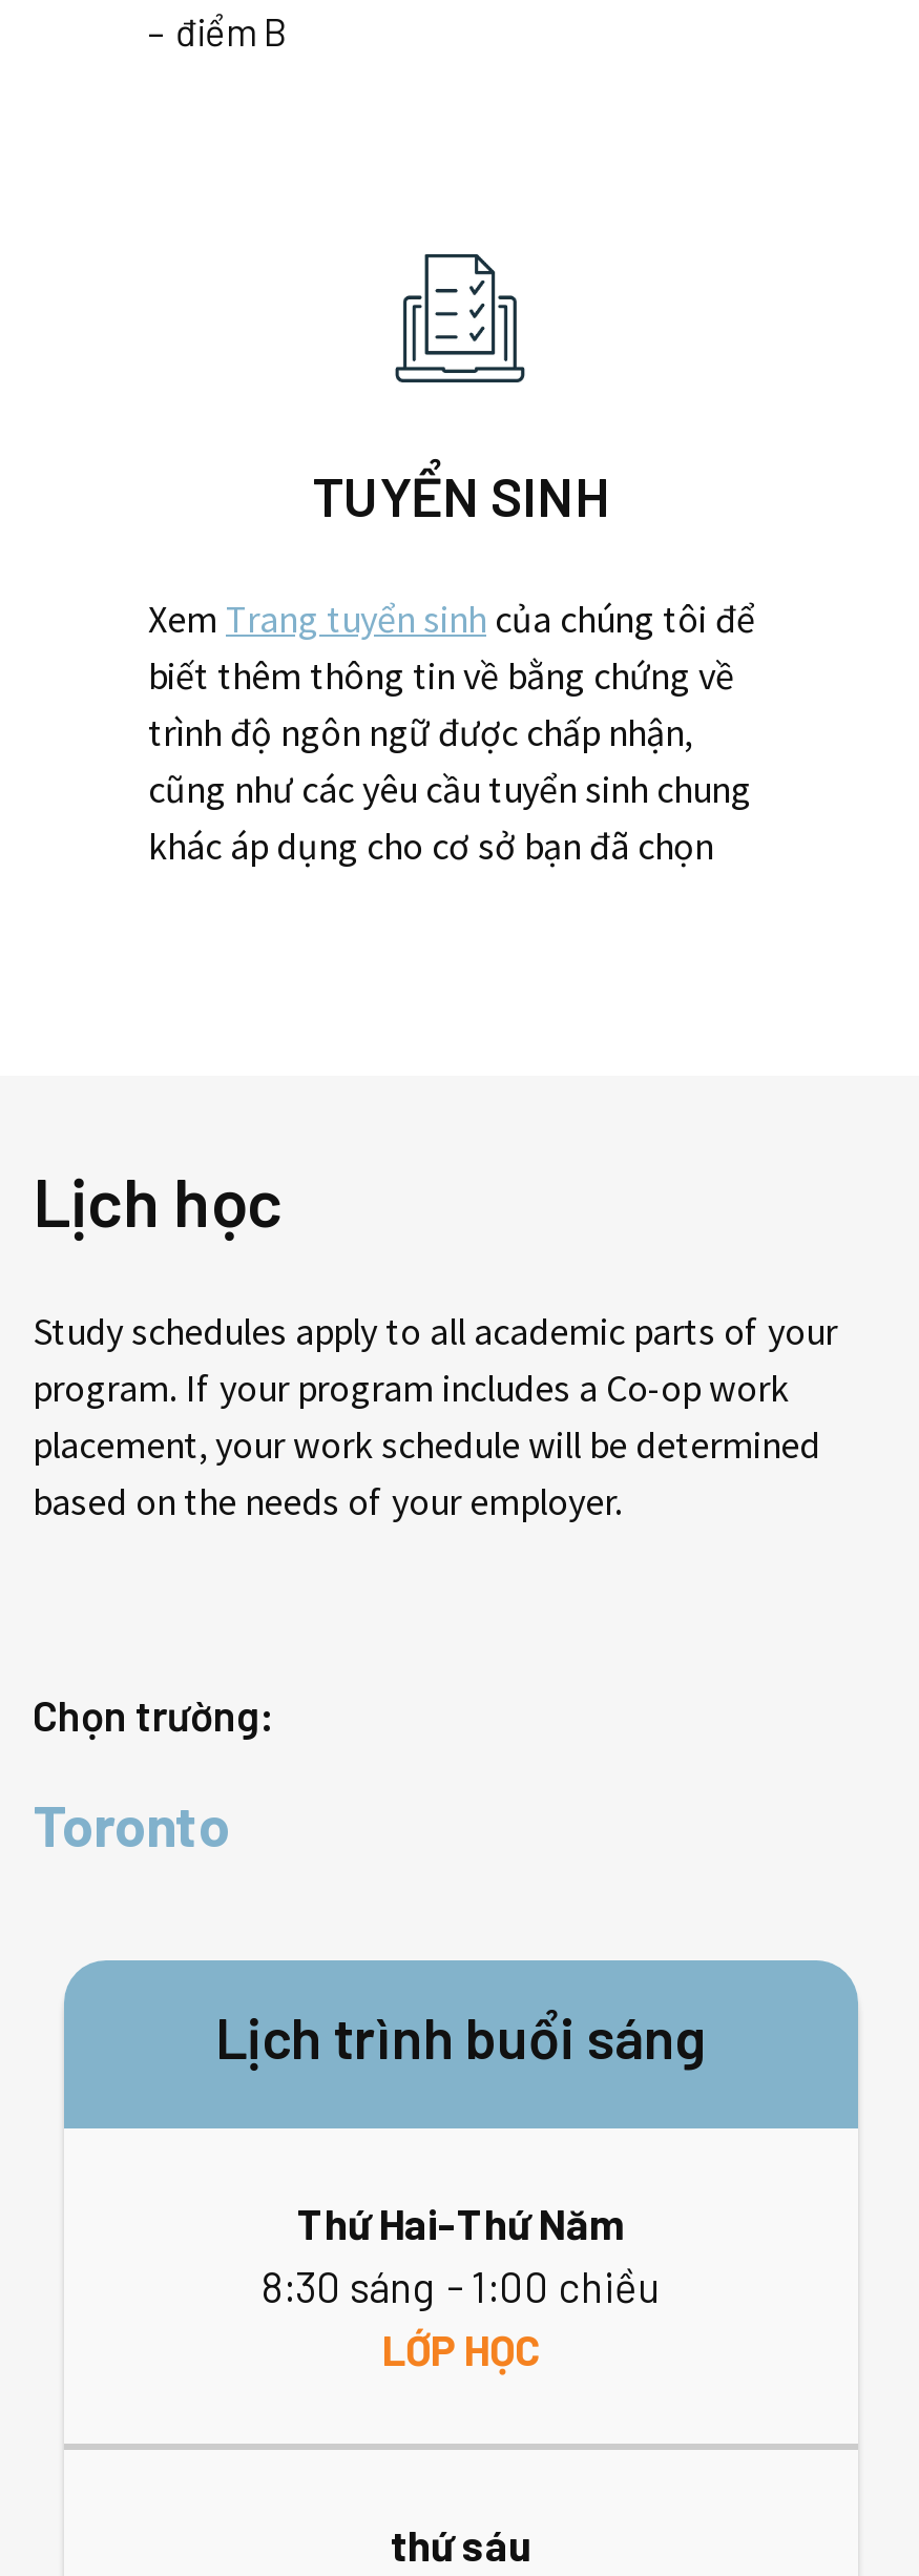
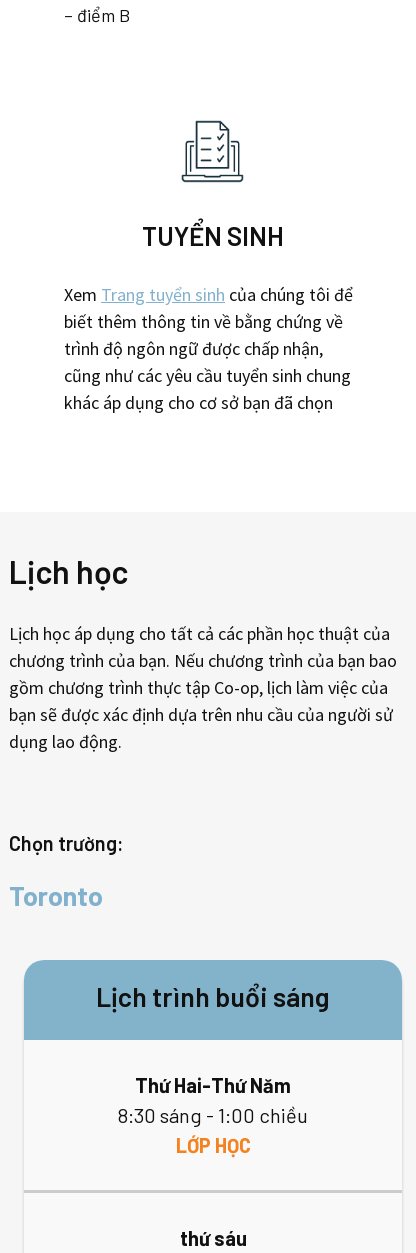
[33,1307,837,1525] Study schedules apply to all academic parts of your | program. If your program includes a Co-op work | placement, your work schedule will be determined | based on the needs of your employer. -> [9,622,397,753] Lịch học áp dụng cho tất cả các phần học thuật của | chương trình của bạn. Nếu chương trình của bạn bao | gồm chương trình thực tập Co-op, lịch làm việc của | bạn sẽ được xác định dựa trên nhu cầu của người sử | dụng lao động.

